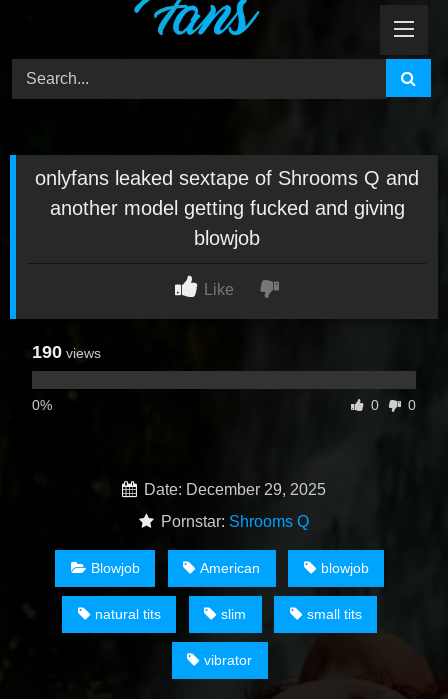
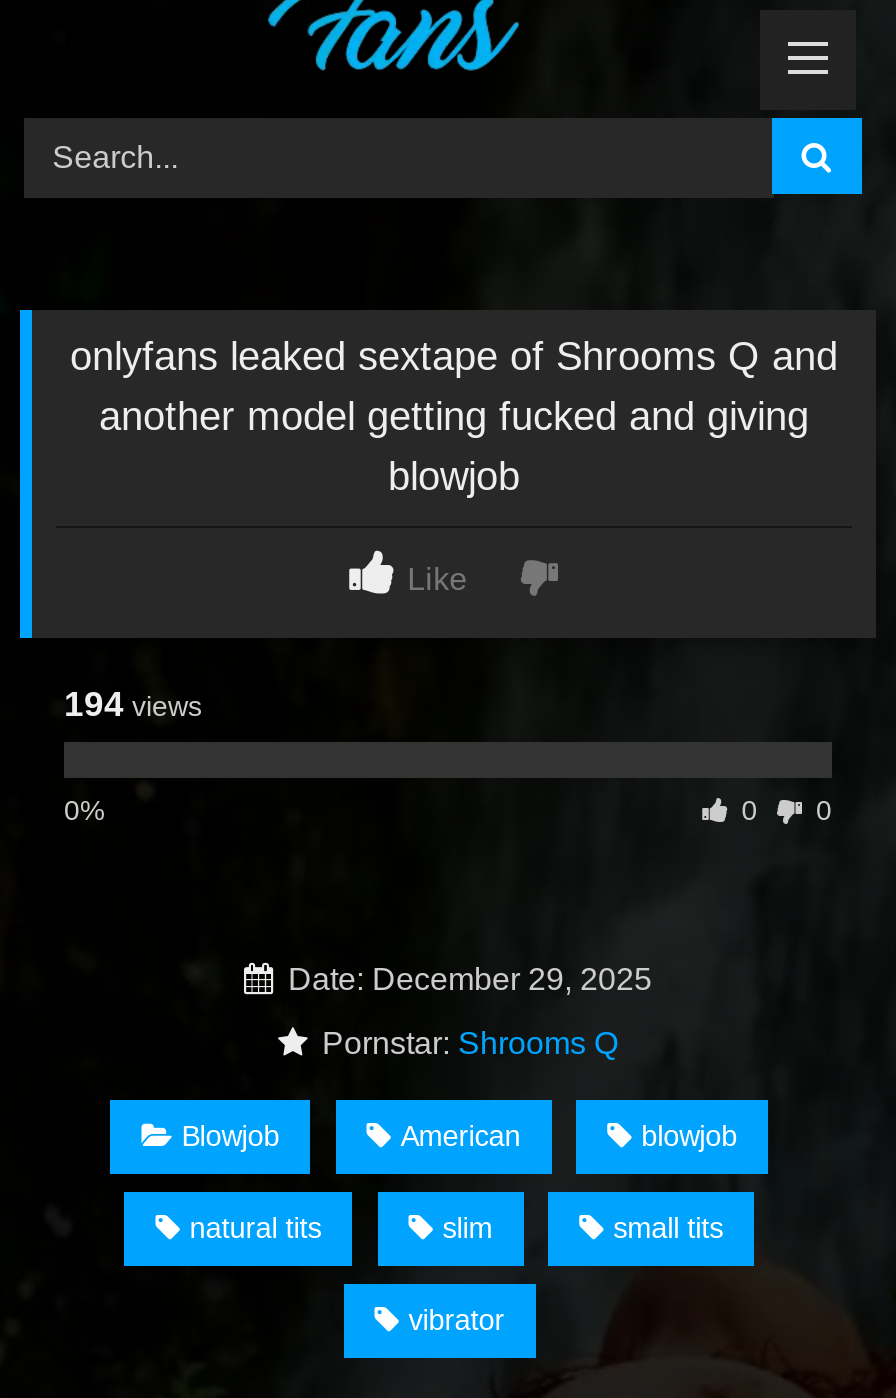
[32,342,101,362] 190 views -> [64,684,202,724] 194 views

